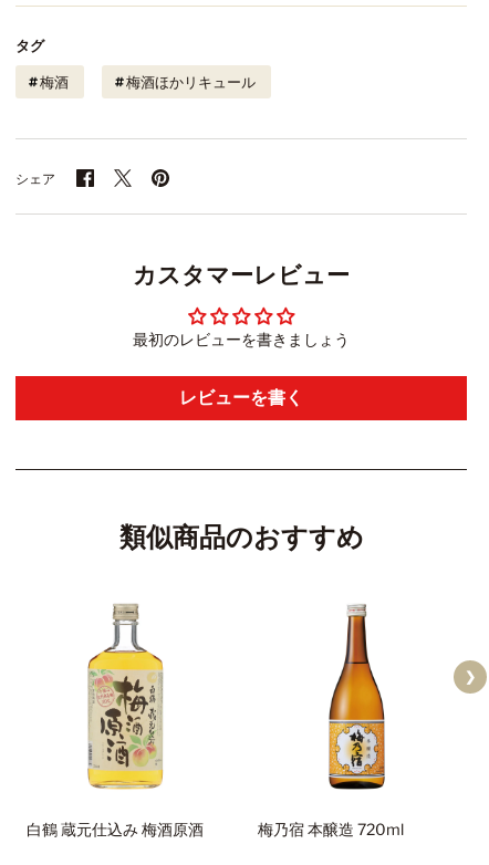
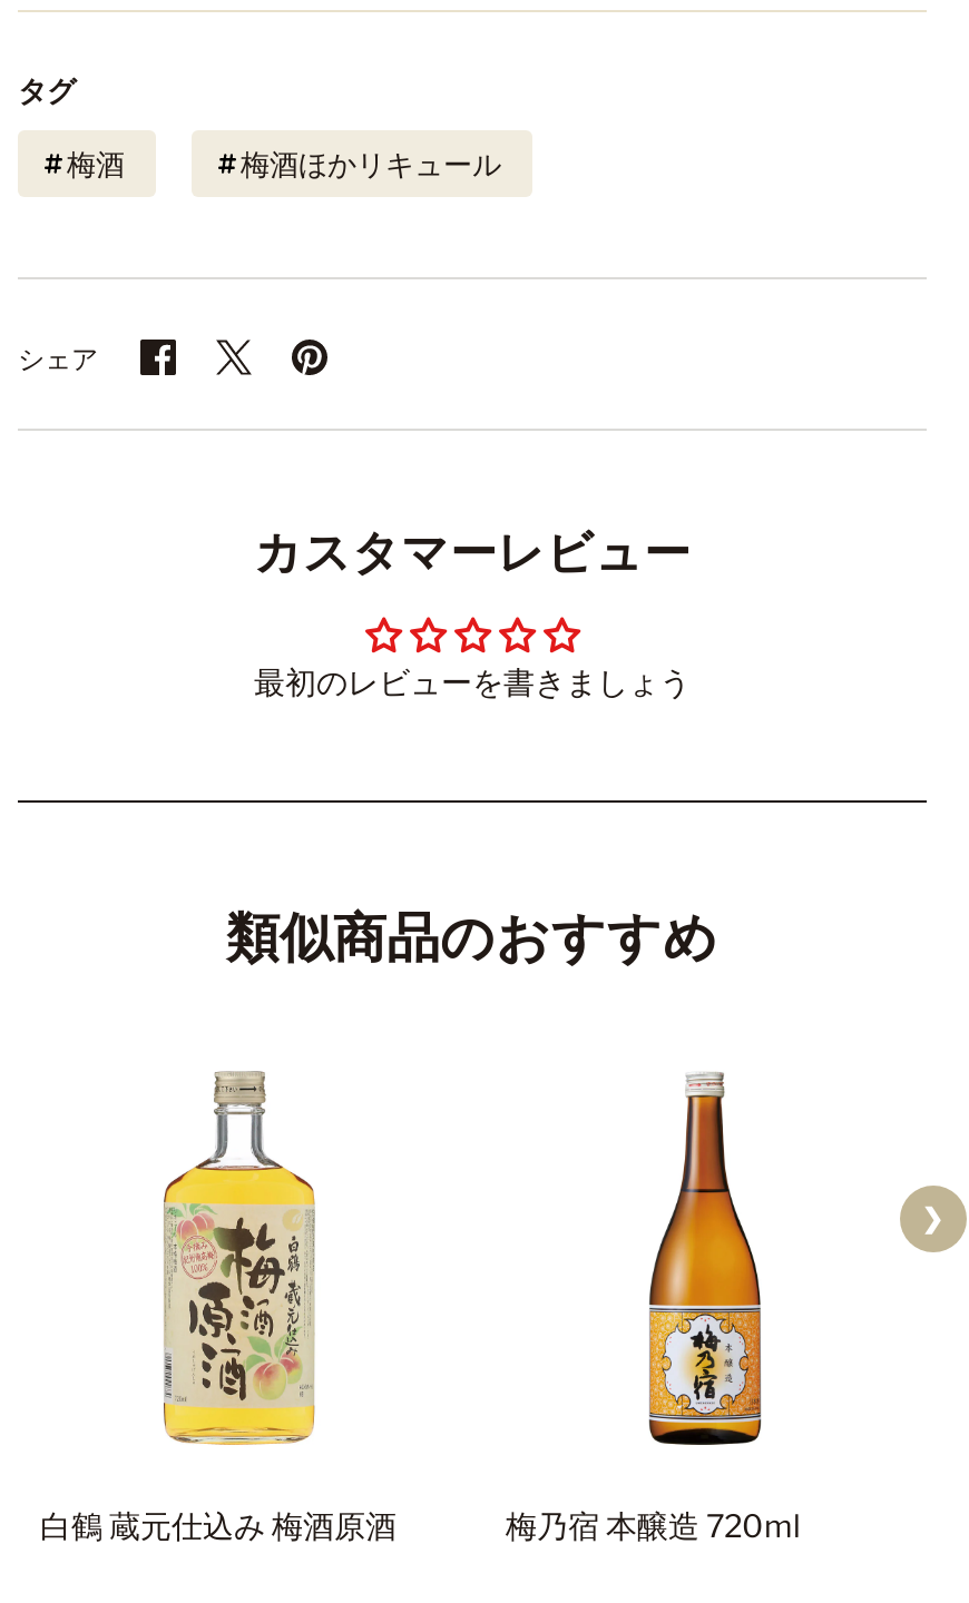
[179,388,303,409] レビューを書く -> none

